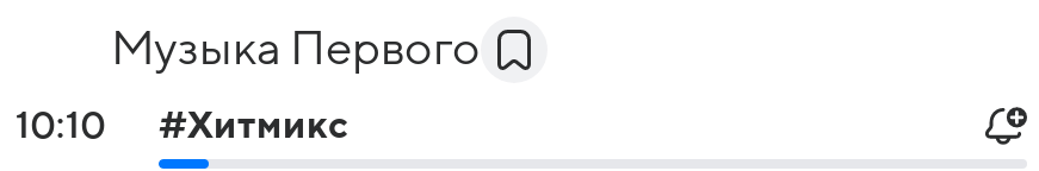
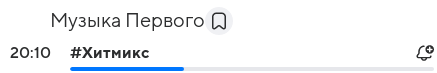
[16,104,347,147] 10:10 #Хитмикс -> [10,44,149,62] 20:10 #Хитмикс

